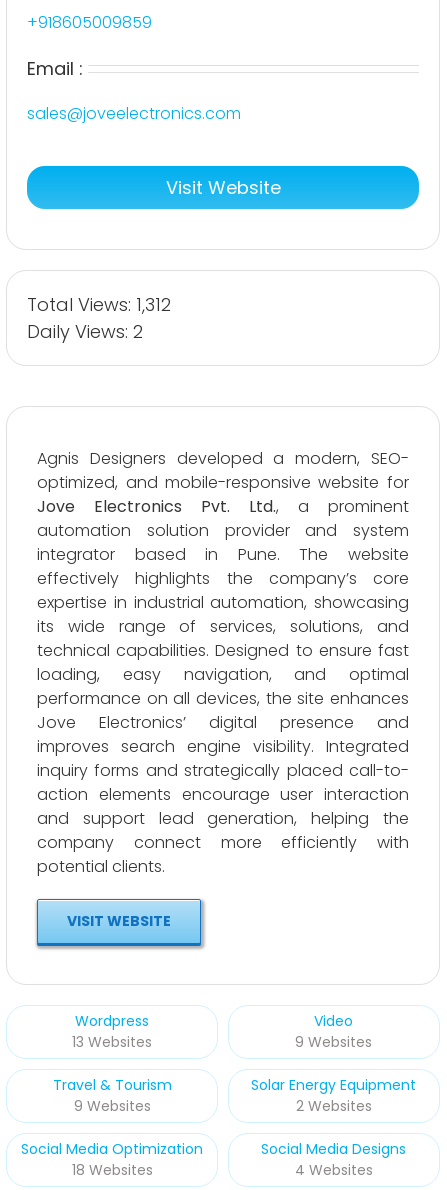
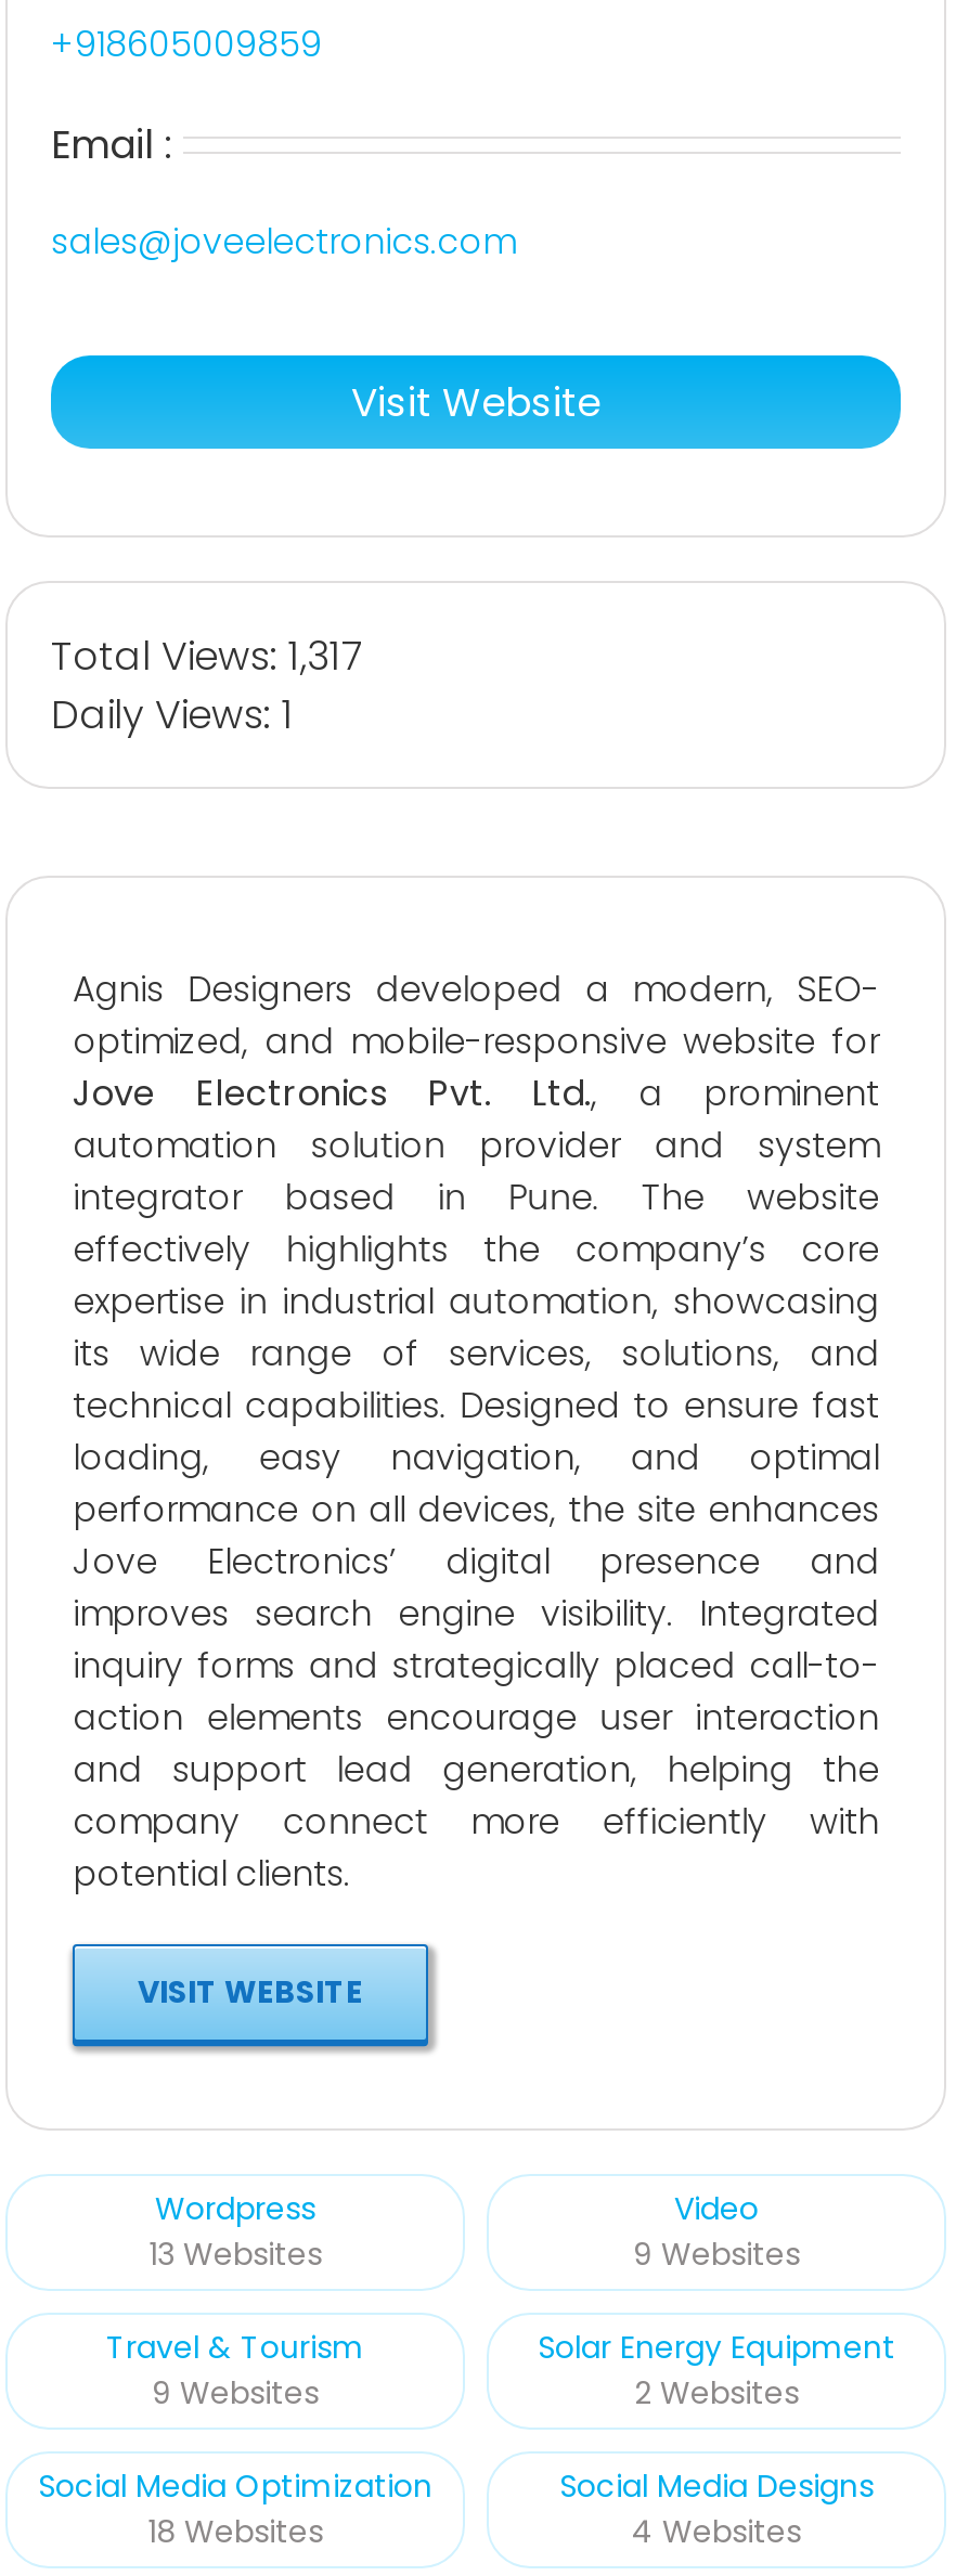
[27,292,171,317] Total Views: 1,312 -> [51,628,363,682] Total Views: 1,317
[27,319,143,344] Daily Views: 2 -> [51,686,294,740] Daily Views: 1

